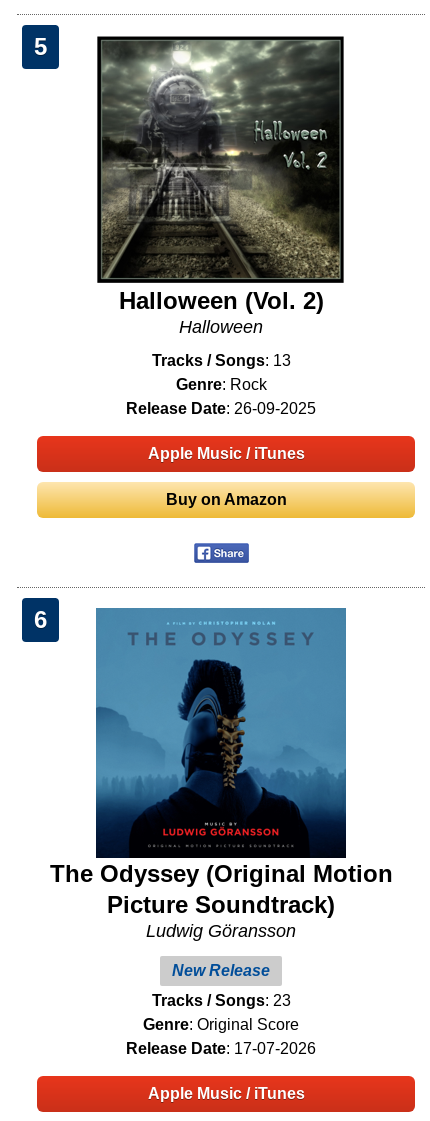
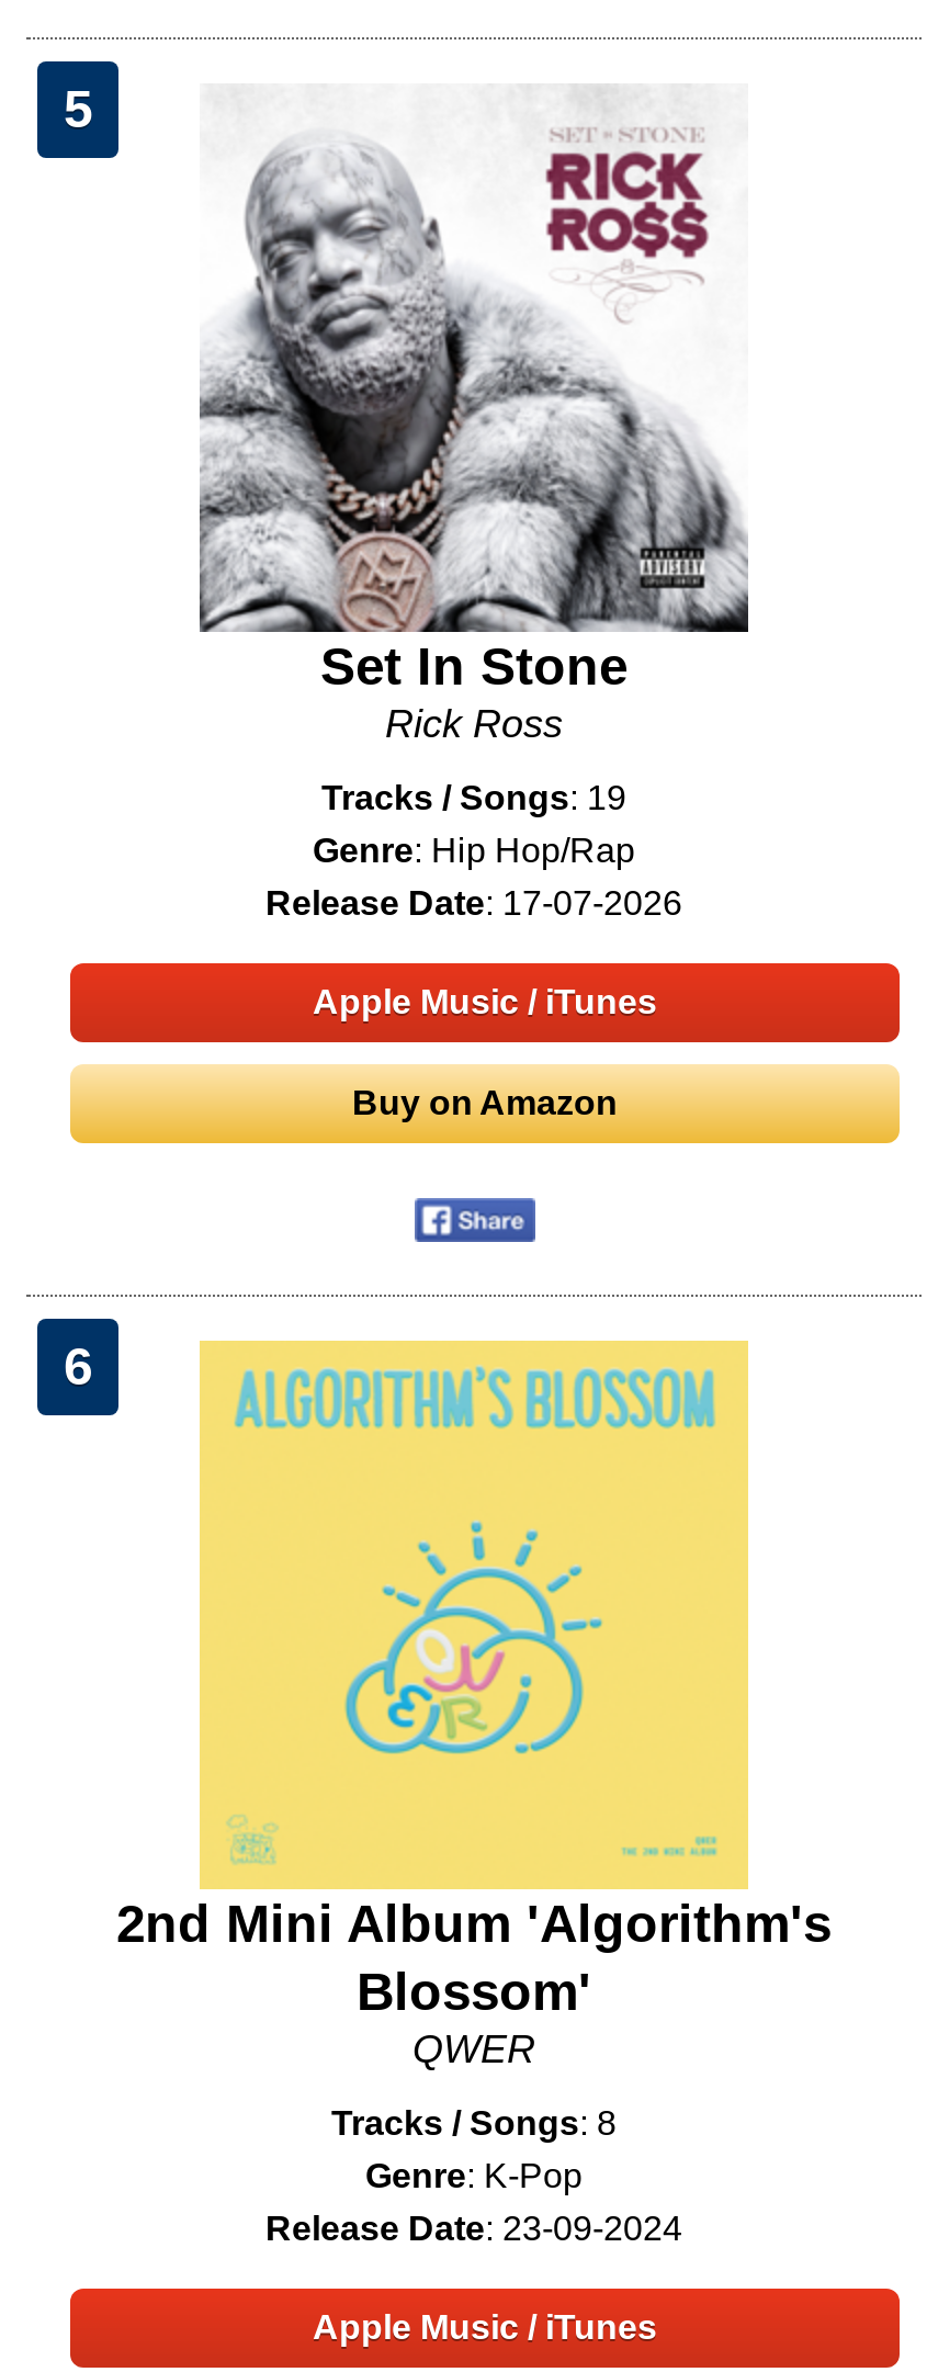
[96,35,346,337] [image] | Halloween (Vol. 2) | Halloween -> [200,86,750,746] [image] | Set In Stone | Rick Ross
[126,352,316,417] Tracks / Songs: 13 | Genre: Rock | Release Date: 26-09-2025 -> [265,779,682,922] Tracks / Songs: 19 | Genre: Hip Hop/Rap | Release Date: 17-07-2026
[95,607,347,853] [image] -> [197,1339,750,1799] [image]
[49,860,392,1057] The Odyssey (Original Motion | Picture Soundtrack) | Ludwig Göransson | New Release | Tracks / Songs: 23 | Genre: Original Score | Release Date: 17-07-2026 -> [116,1894,832,2247] 2nd Mini Album 'Algorithm's | Blossom' | QWER | Tracks / Songs: 8 | Genre: K-Pop | Release Date: 23-09-2024

